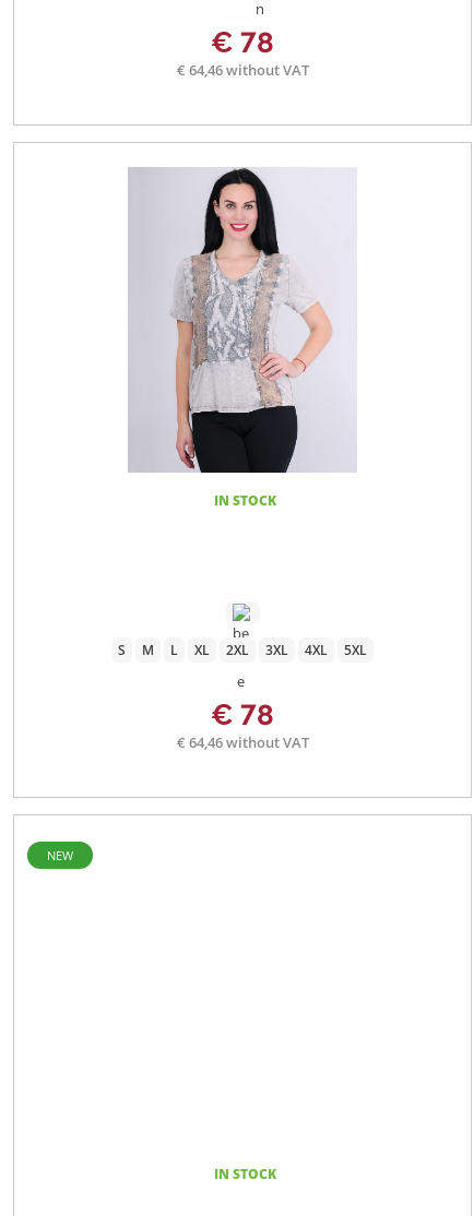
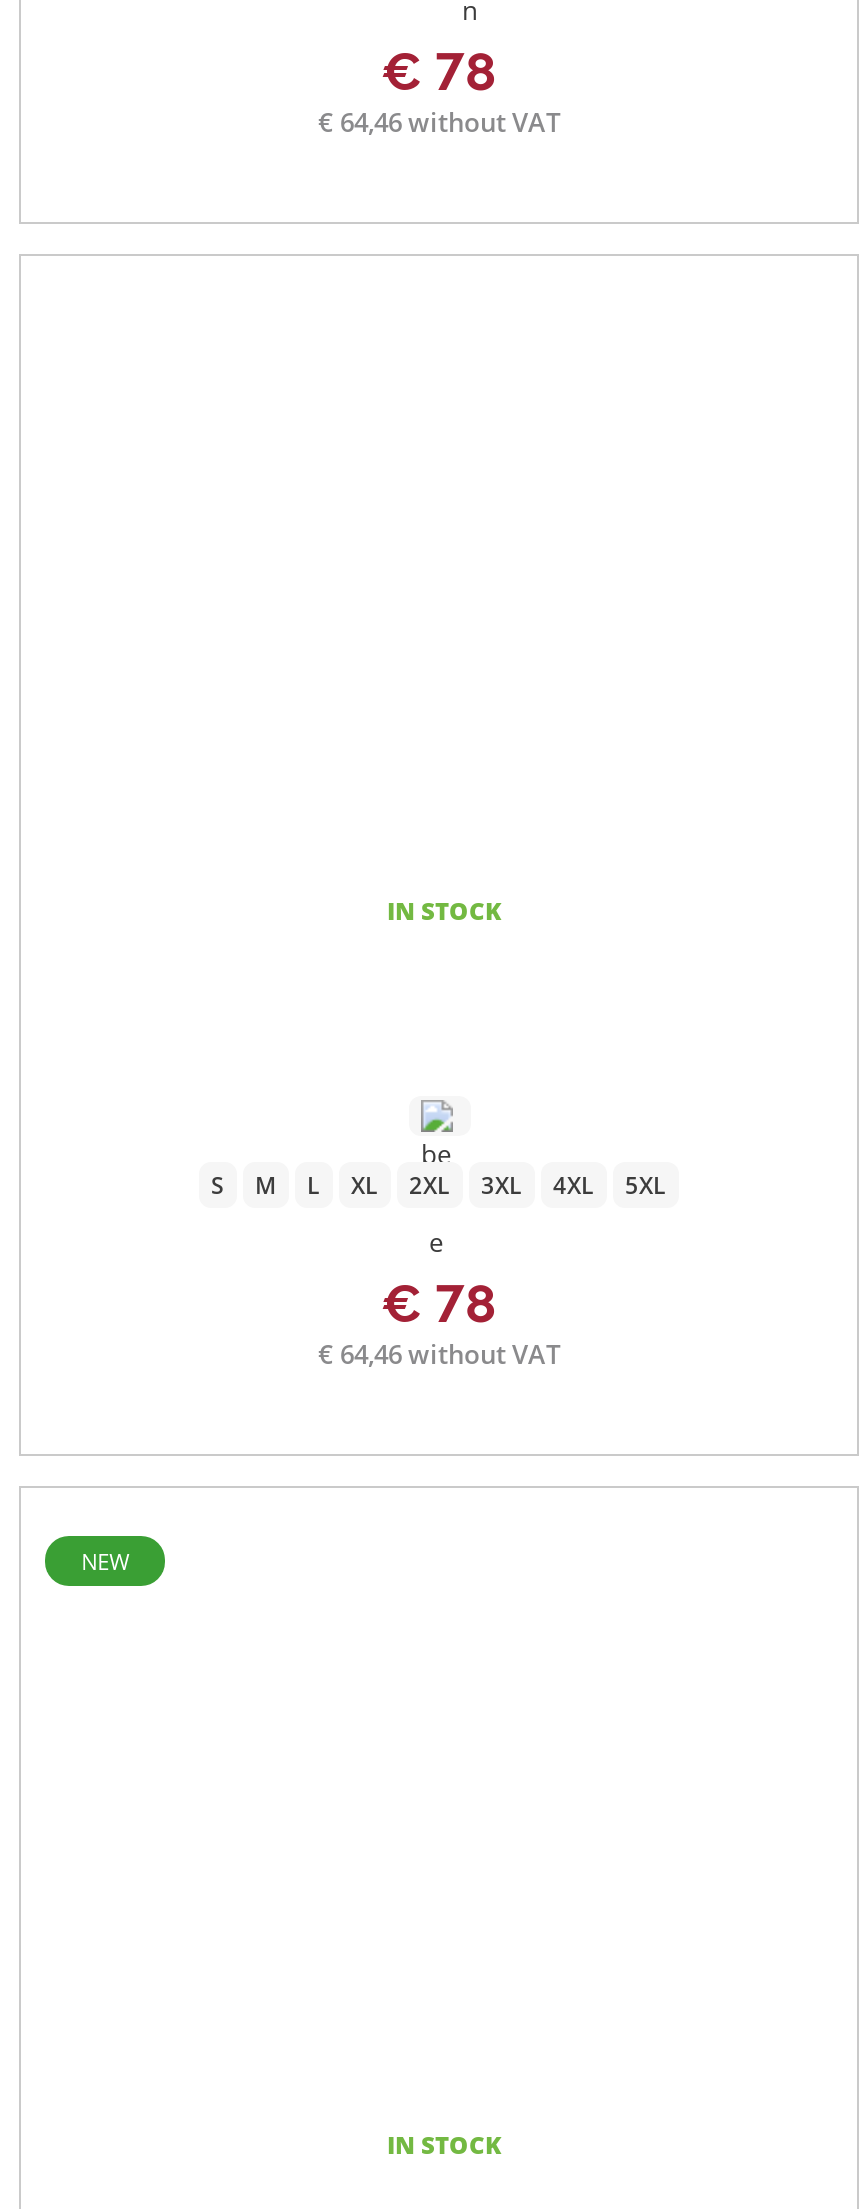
[128,167,356,474] [image] -> none

